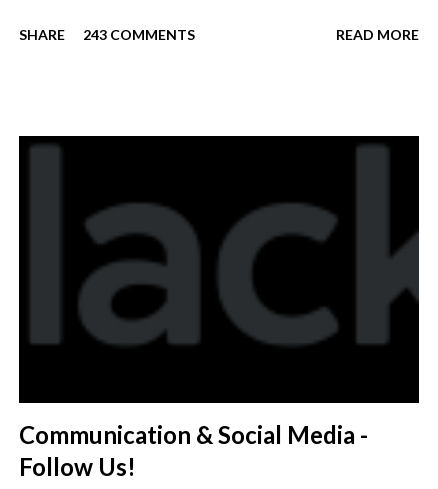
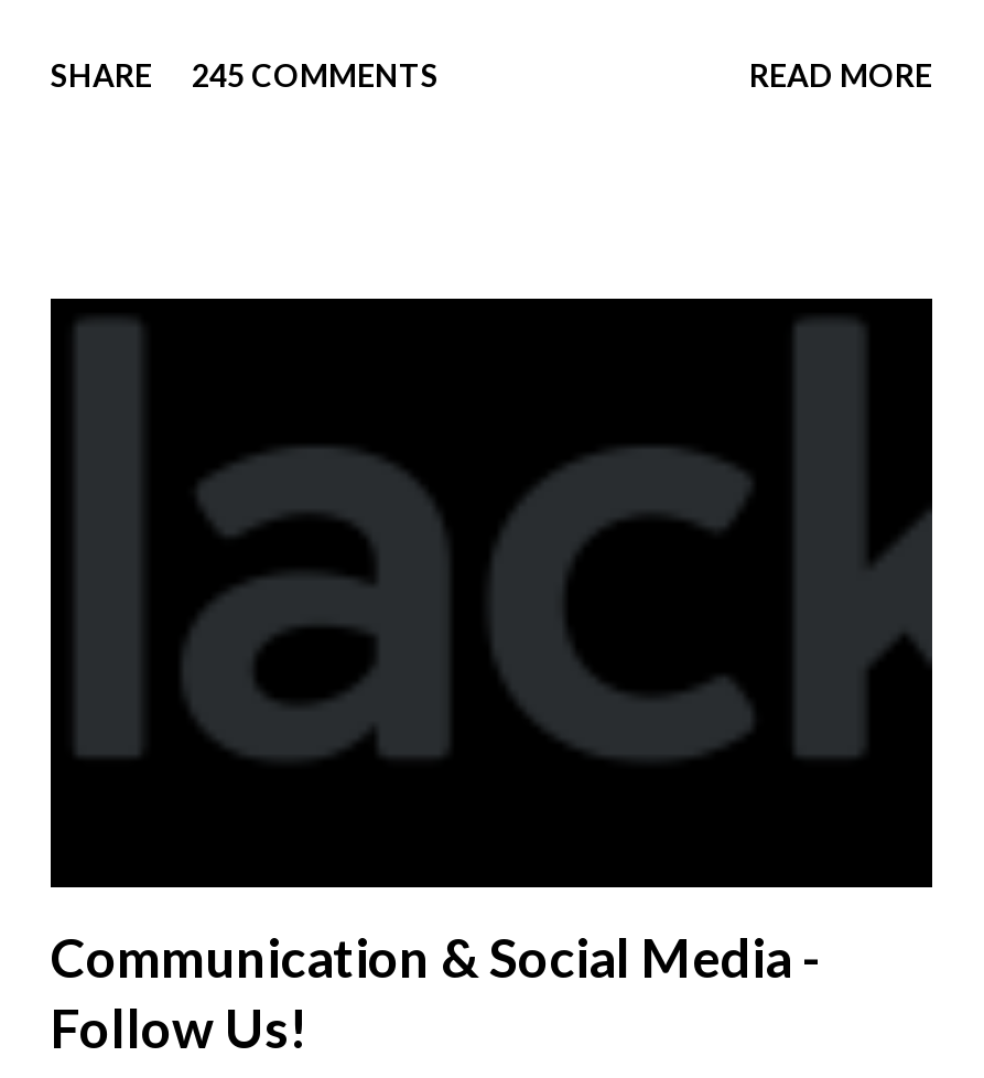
[19,26,195,43] SHARE 243 COMMENTS -> [51,56,439,94] SHARE 245 COMMENTS

